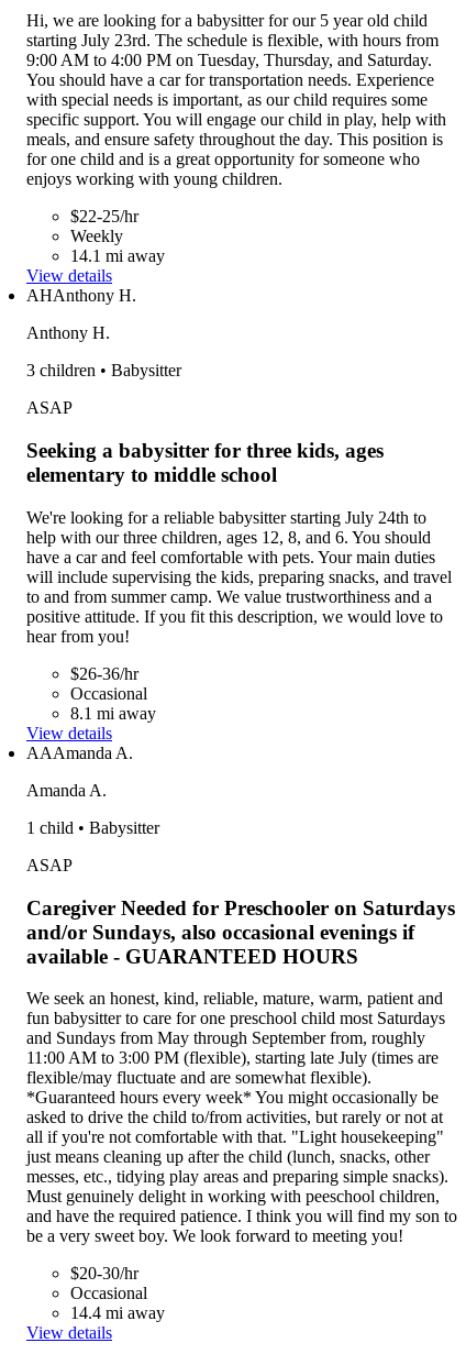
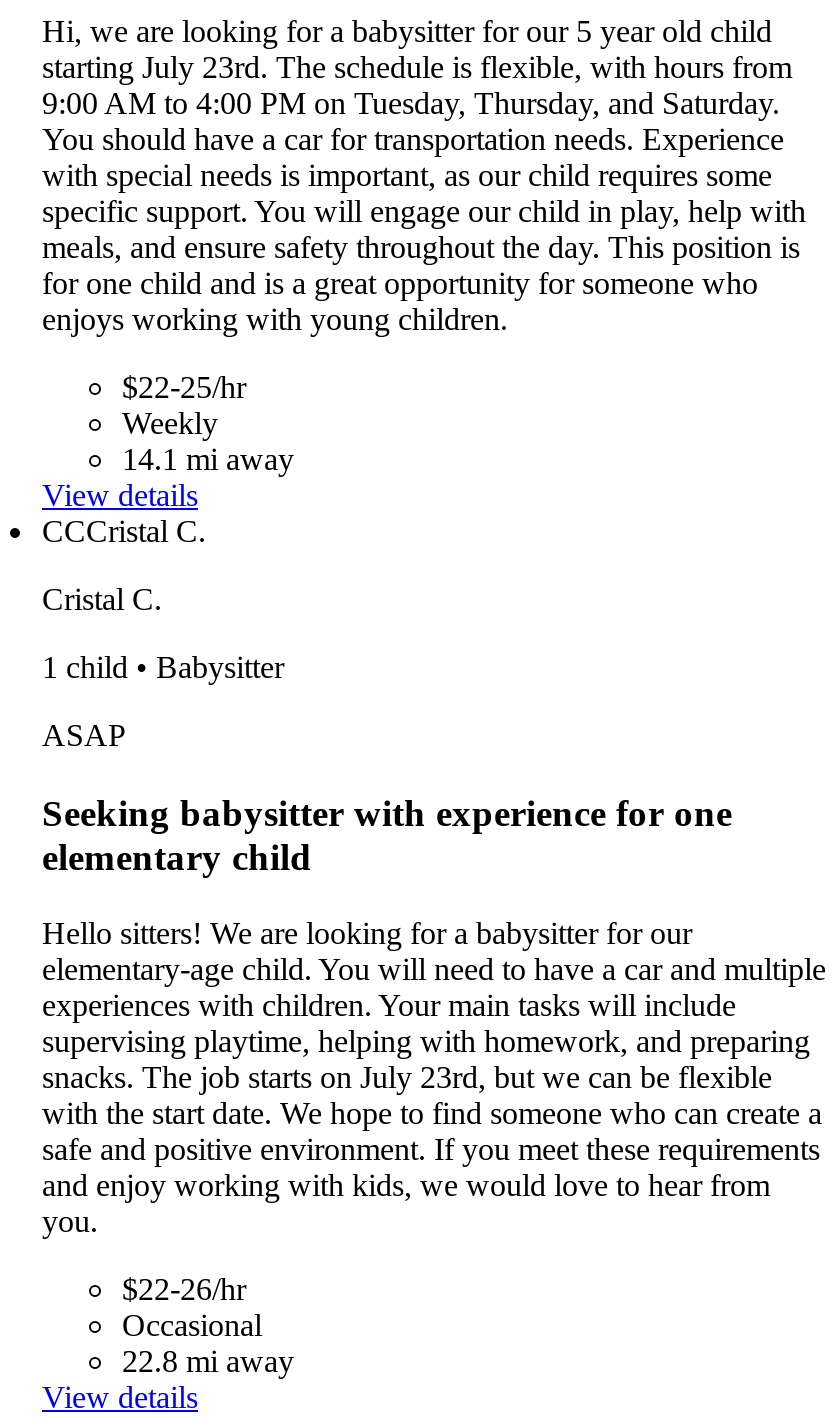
[26,286,452,799] AHAnthony H. | Anthony H. | 3 children • Babysitter | ASAP | Seeking a babysitter for three kids, ages | elementary to middle school | We're looking for a reliable babysitter starting July 24th to | help with our three children, ages 12, 8, and 6. You should | have a car and feel comfortable with pets. Your main duties | will include supervising the kids, preparing snacks, and travel | to and from summer camp. We value trustworthiness and a | positive attitude. If you fit this description, we would love to | hear from you! | $26-36/hr | Occasional | 8.1 mi away | View details | AA Amanda A. | Amanda A. -> [42,514,206,616] CCCristal C. | Cristal C.
[26,896,455,967] Caregiver Needed for Preschooler on Saturdays | and/or Sundays, also occasional evenings if | available - GUARANTEED HOURS -> [42,791,732,877] Seeking babysitter with experience for one | elementary child
[26,989,457,1245] We seek an honest, kind, reliable, mature, warm, patient and | fun babysitter to care for one preschool child most Saturdays | and Sundays from May through September from, roughly | 11:00 AM to 3:00 PM (flexible), starting late July (times are | flexible/may fluctuate and are somewhat flexible). | *Guaranteed hours every week* You might occasionally be | asked to drive the child to/from activities, but rarely or not at | all if you're not comfortable with that. "Light housekeeping" | just means cleaning up after the child (lunch, snacks, other | messes, etc., tidying play areas and preparing simple snacks). | Must genuinely delight in working with peeschool children, | and have the required patience. I think you will find my son to | be a very sweet boy. We look forward to meeting you! -> [42,917,826,1239] Hello sitters! We are looking for a babysitter for our | elementary-age child. You will need to have a car and multiple | experiences with children. Your main tasks will include | supervising playtime, helping with homework, and preparing | snacks. The job starts on July 23rd, but we can be flexible | with the start date. We hope to find someone who can create a | safe and positive environment. If you meet these requirements | and enjoy working with kids, we would love to hear from | you.
[70,1264,138,1283] $20-30/hr -> [122,1273,246,1307] $22-26/hr
[70,1304,165,1322] 14.4 mi away -> [122,1345,294,1379] 22.8 mi away

